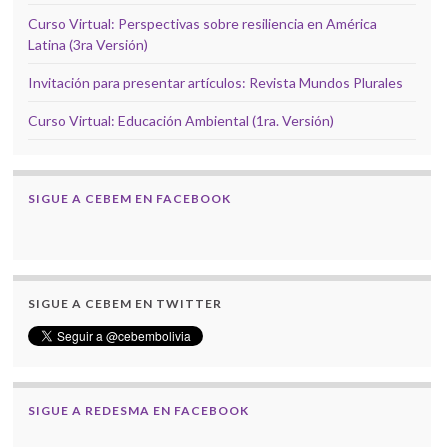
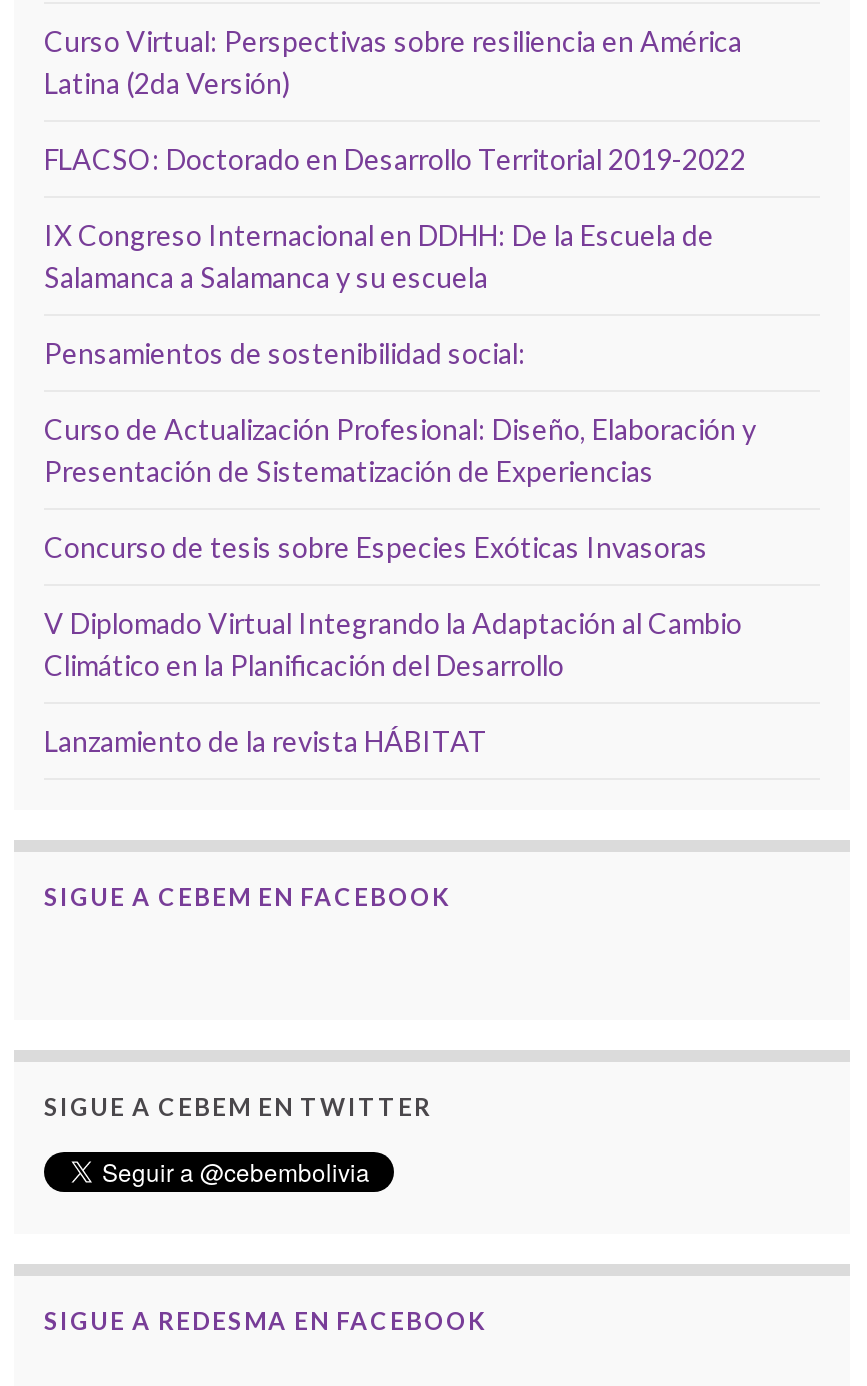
[28,36,403,129] Latina (3ra Versión) | Invitación para presentar artículos: Revista Mundos Plurales | Curso Virtual: Educación Ambiental (1ra. Versión) -> [44,65,756,757] Latina (2da Versión) | FLACSO: Doctorado en Desarrollo Territorial 2019-2022 | IX Congreso Internacional en DDHH: De la Escuela de | Salamanca a Salamanca y su escuela | Pensamientos de sostenibilidad social: | Curso de Actualización Profesional: Diseño, Elaboración y | Presentación de Sistematización de Experiencias | Concurso de tesis sobre Especies Exóticas Invasoras | V Diplomado Virtual Integrando la Adaptación al Cambio | Climático en la Planificación del Desarrollo | Lanzamiento de la revista HÁBITAT

